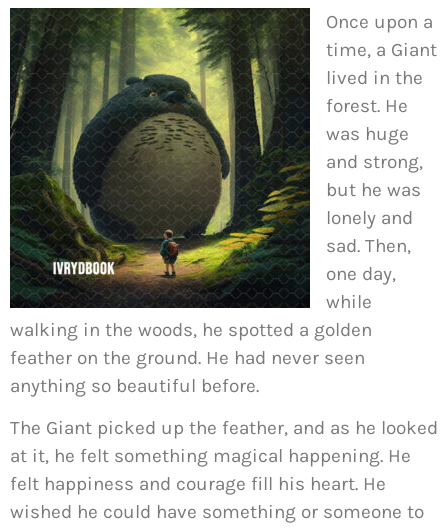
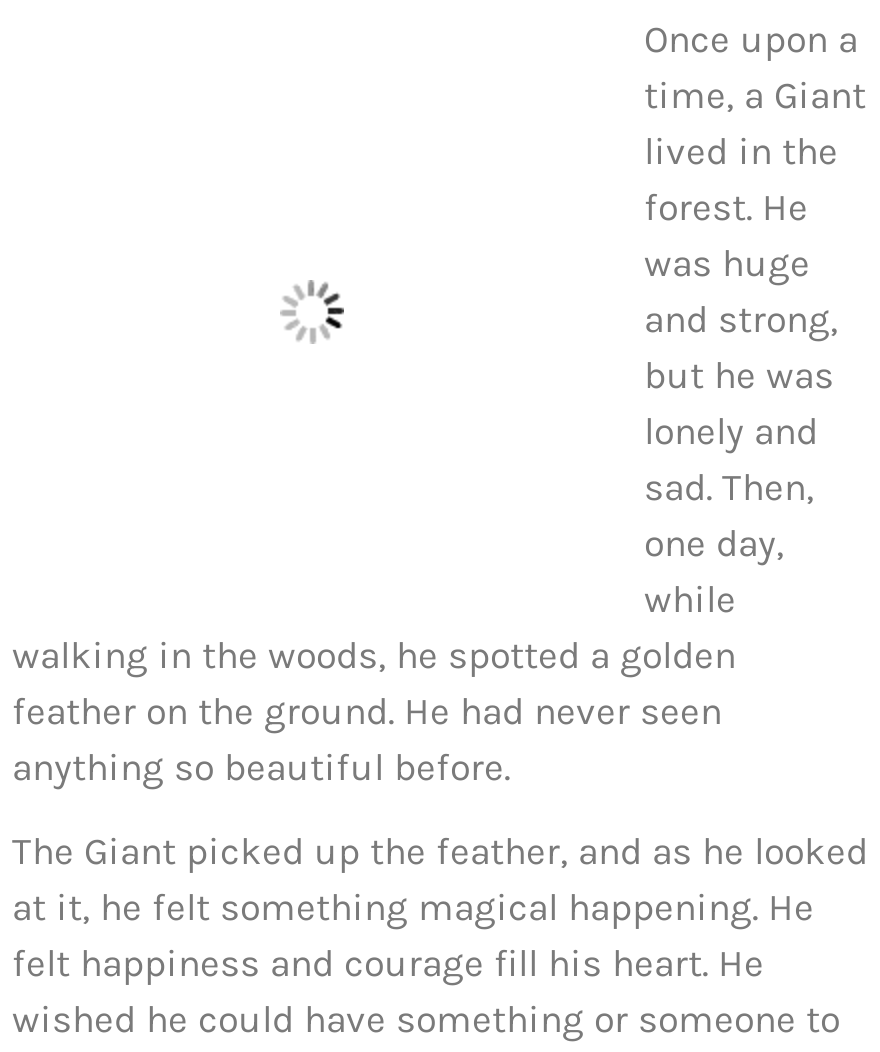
[9,7,311,309] [image] -> none

